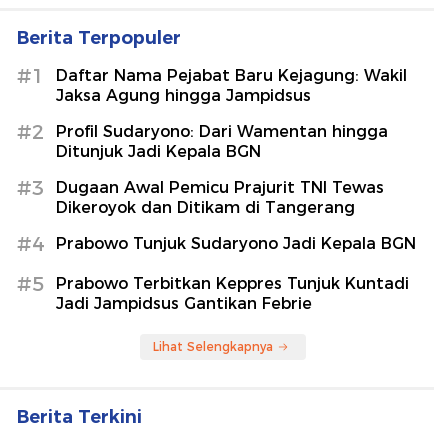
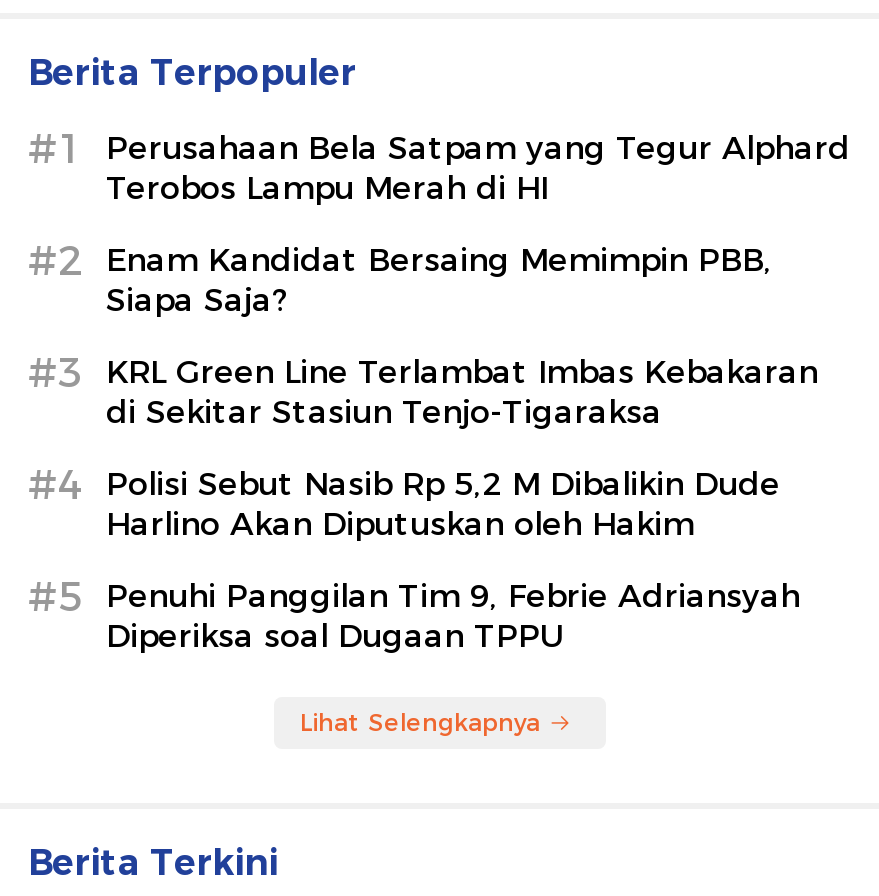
[56,66,407,105] Daftar Nama Pejabat Baru Kejagung: Wakil | Jaksa Agung hingga Jampidsus -> [106,130,850,208] Perusahaan Bela Satpam yang Tegur Alphard | Terobos Lampu Merah di HI
[56,122,388,161] Profil Sudaryono: Dari Wamentan hingga | Ditunjuk Jadi Kepala BGN -> [106,242,772,320] Enam Kandidat Bersaing Memimpin PBB, | Siapa Saja?
[56,178,384,217] Dugaan Awal Pemicu Prajurit TNI Tewas | Dikeroyok dan Ditikam di Tangerang -> [106,354,818,432] KRL Green Line Terlambat Imbas Kebakaran | di Sekitar Stasiun Tenjo-Tigaraksa
[56,234,416,253] Prabowo Tunjuk Sudaryono Jadi Kepala BGN -> [106,466,780,544] Polisi Sebut Nasib Rp 5,2 M Dibalikin Dude | Harlino Akan Diputuskan oleh Hakim
[56,274,409,313] Prabowo Terbitkan Keppres Tunjuk Kuntadi | Jadi Jampidsus Gantikan Febrie -> [106,578,800,656] Penuhi Panggilan Tim 9, Febrie Adriansyah | Diperiksa soal Dugaan TPPU

